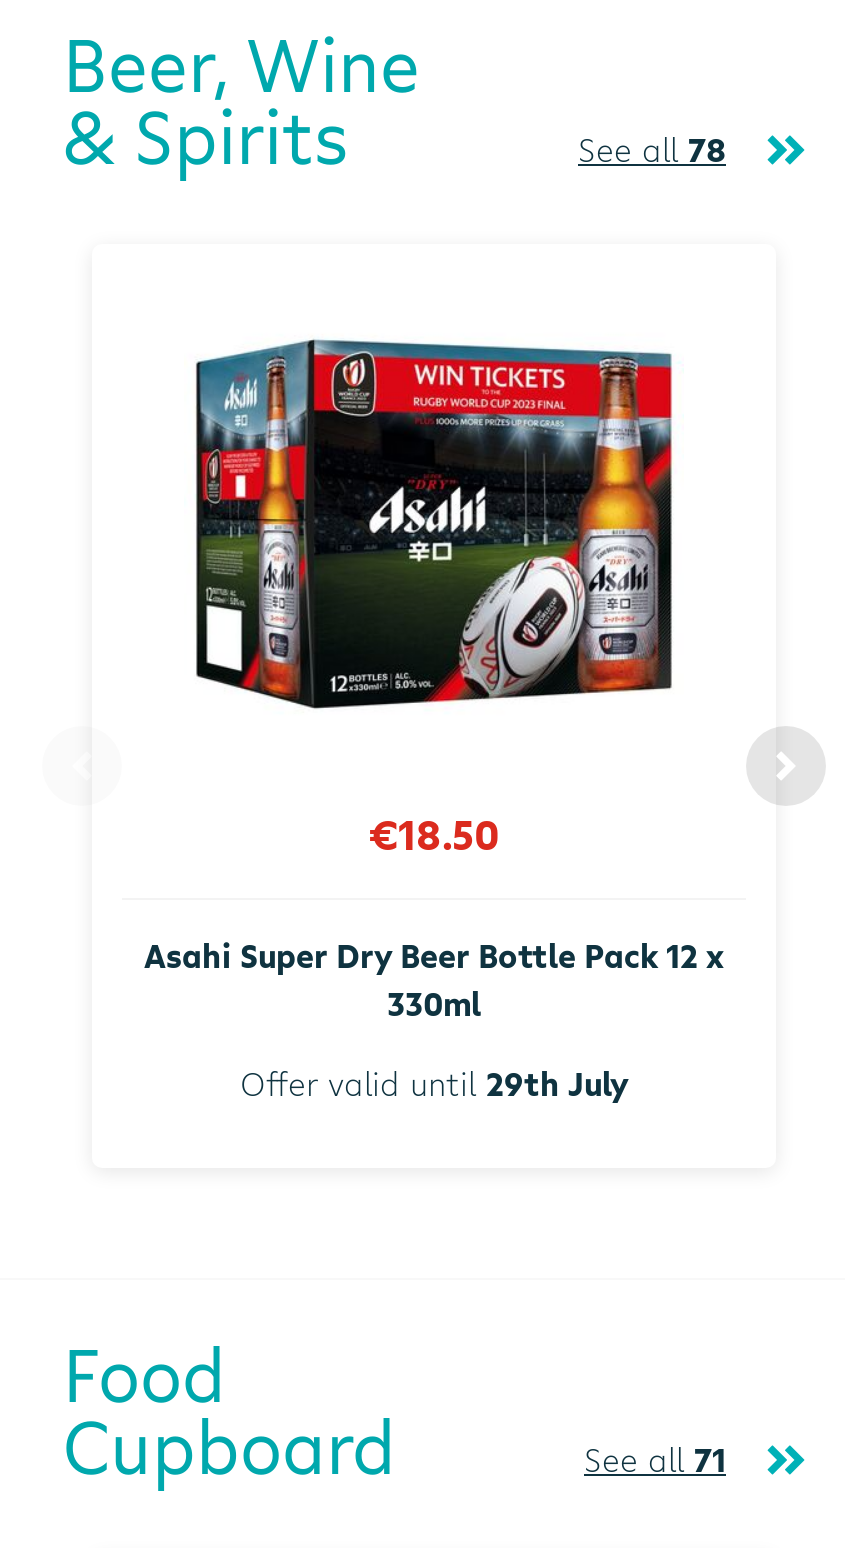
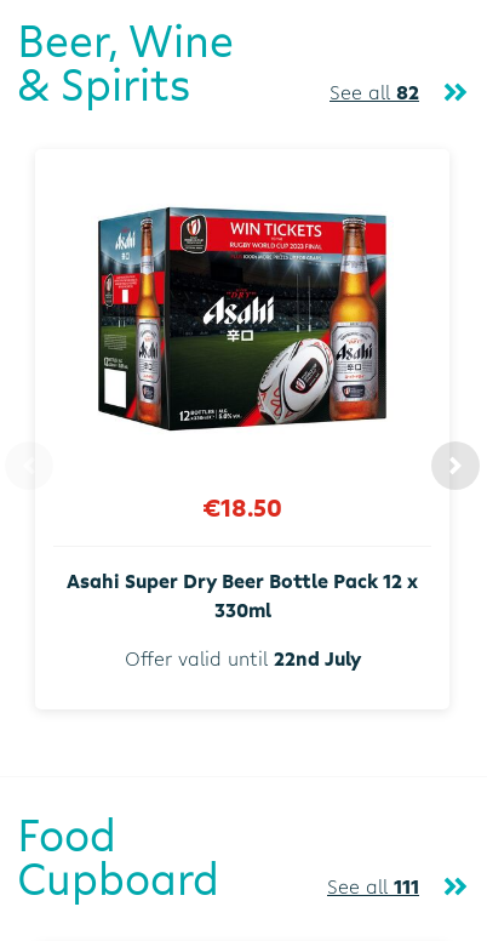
[578,128,726,172] See all 78 -> [330,79,419,105] See all 82
[240,1061,628,1105] Offer valid until 29th July -> [124,645,360,671] Offer valid until 22nd July
[584,1437,726,1481] See all 71 -> [327,873,419,899] See all 111

